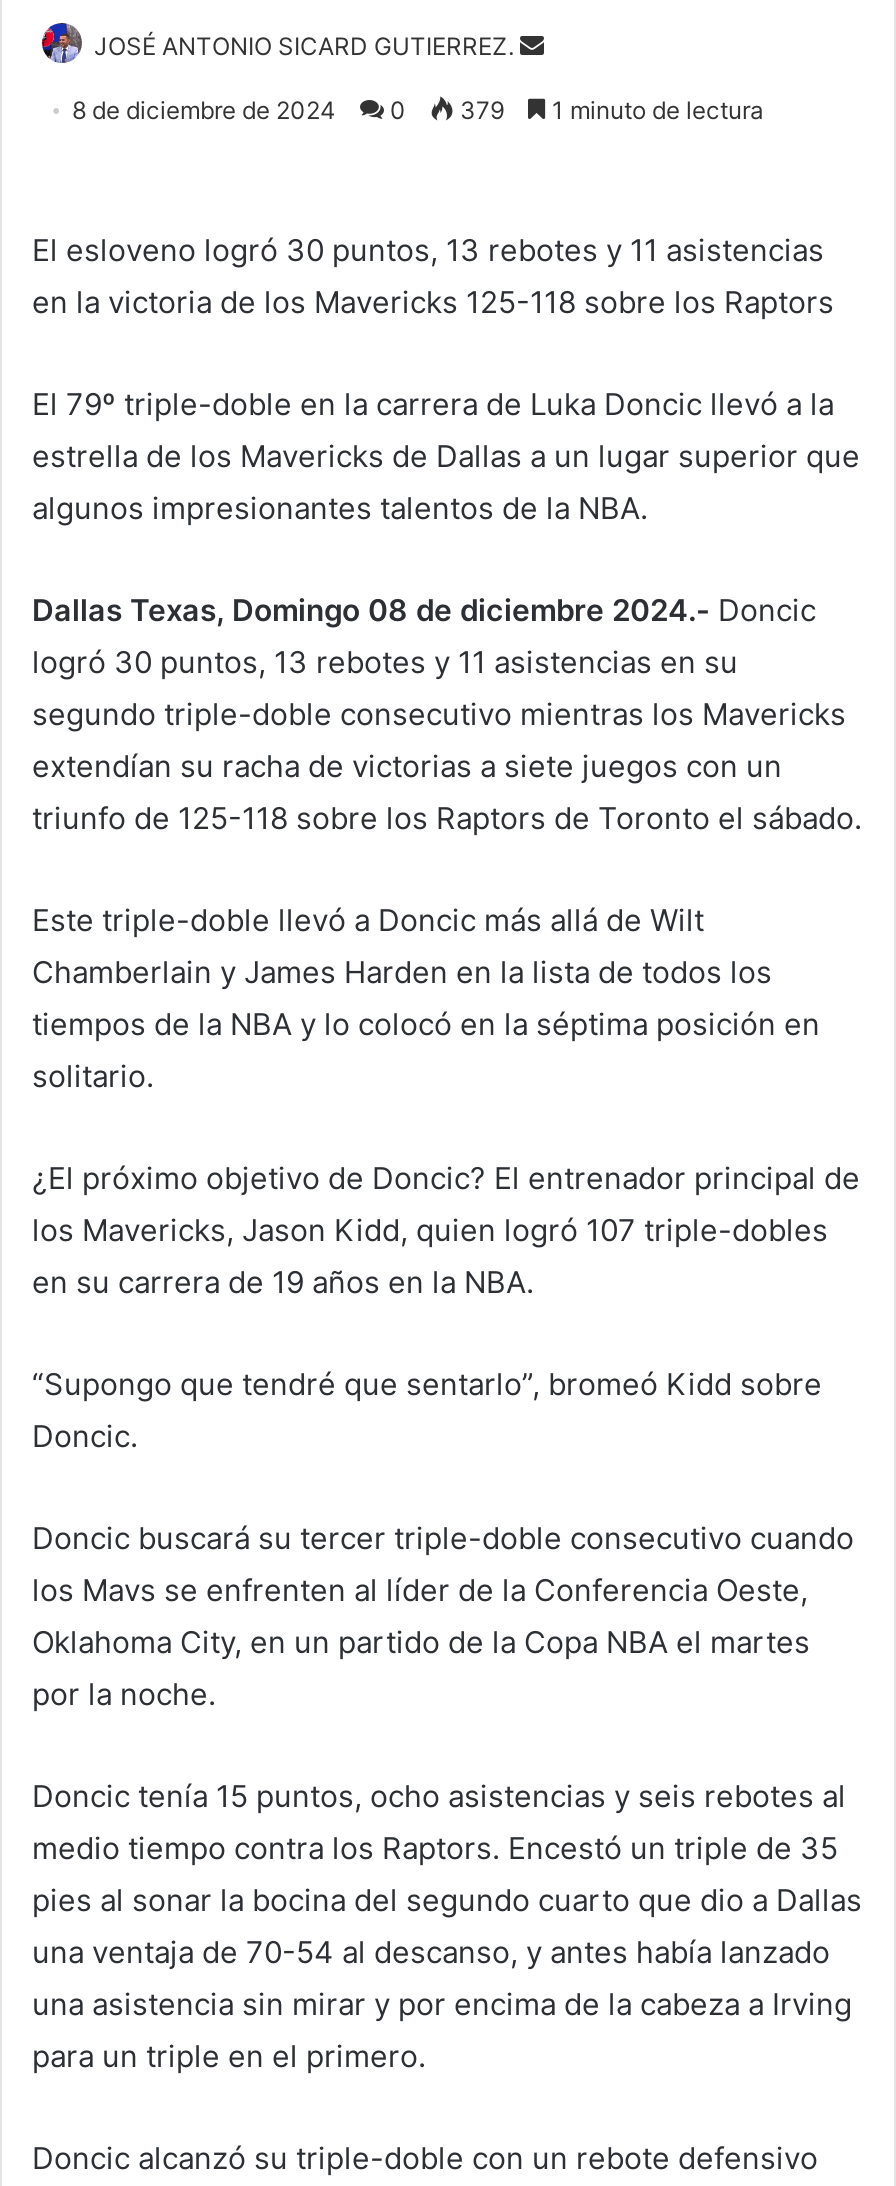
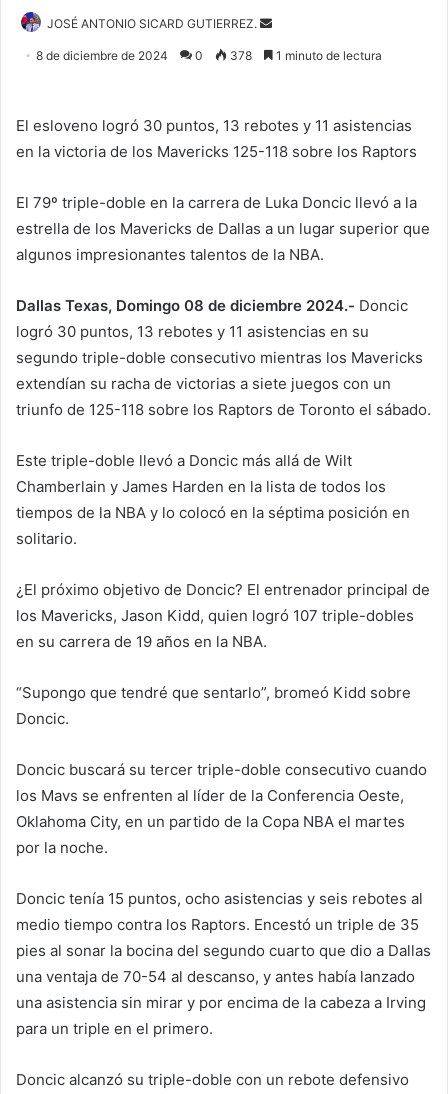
[72,95,764,125] 8 de diciembre de 2024 0 379 1 minuto de lectura -> [36,48,382,63] 8 de diciembre de 2024 0 378 1 minuto de lectura

